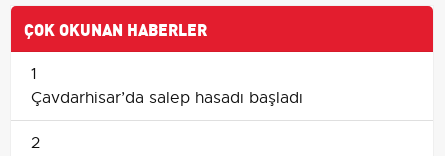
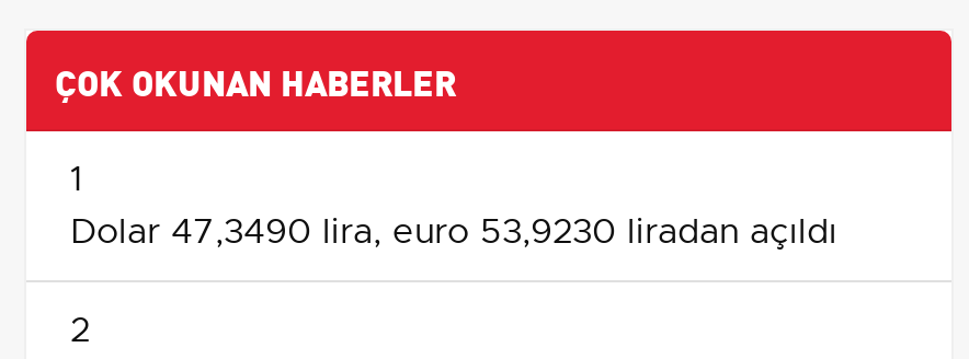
[31,88,303,108] Çavdarhisar’da salep hasadı başladı -> [70,209,837,253] Dolar 47,3490 lira, euro 53,9230 liradan açıldı

